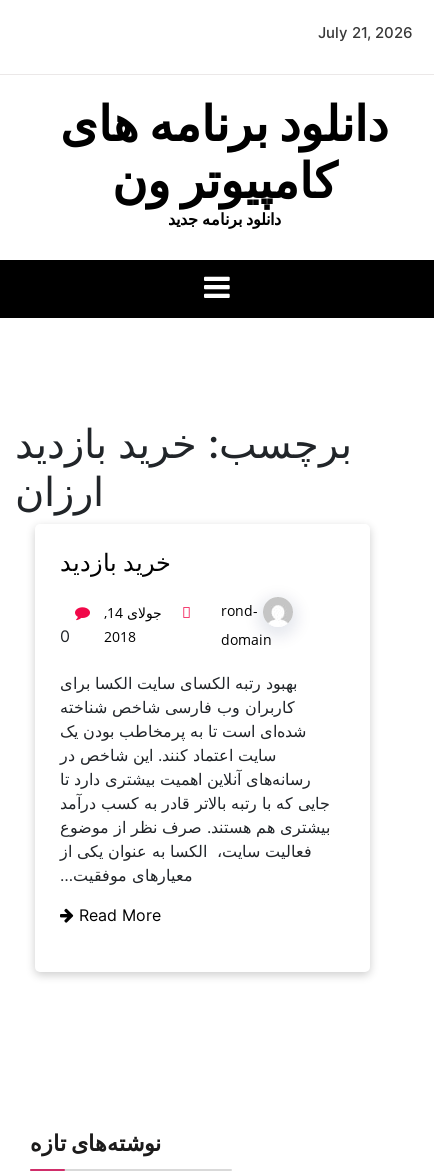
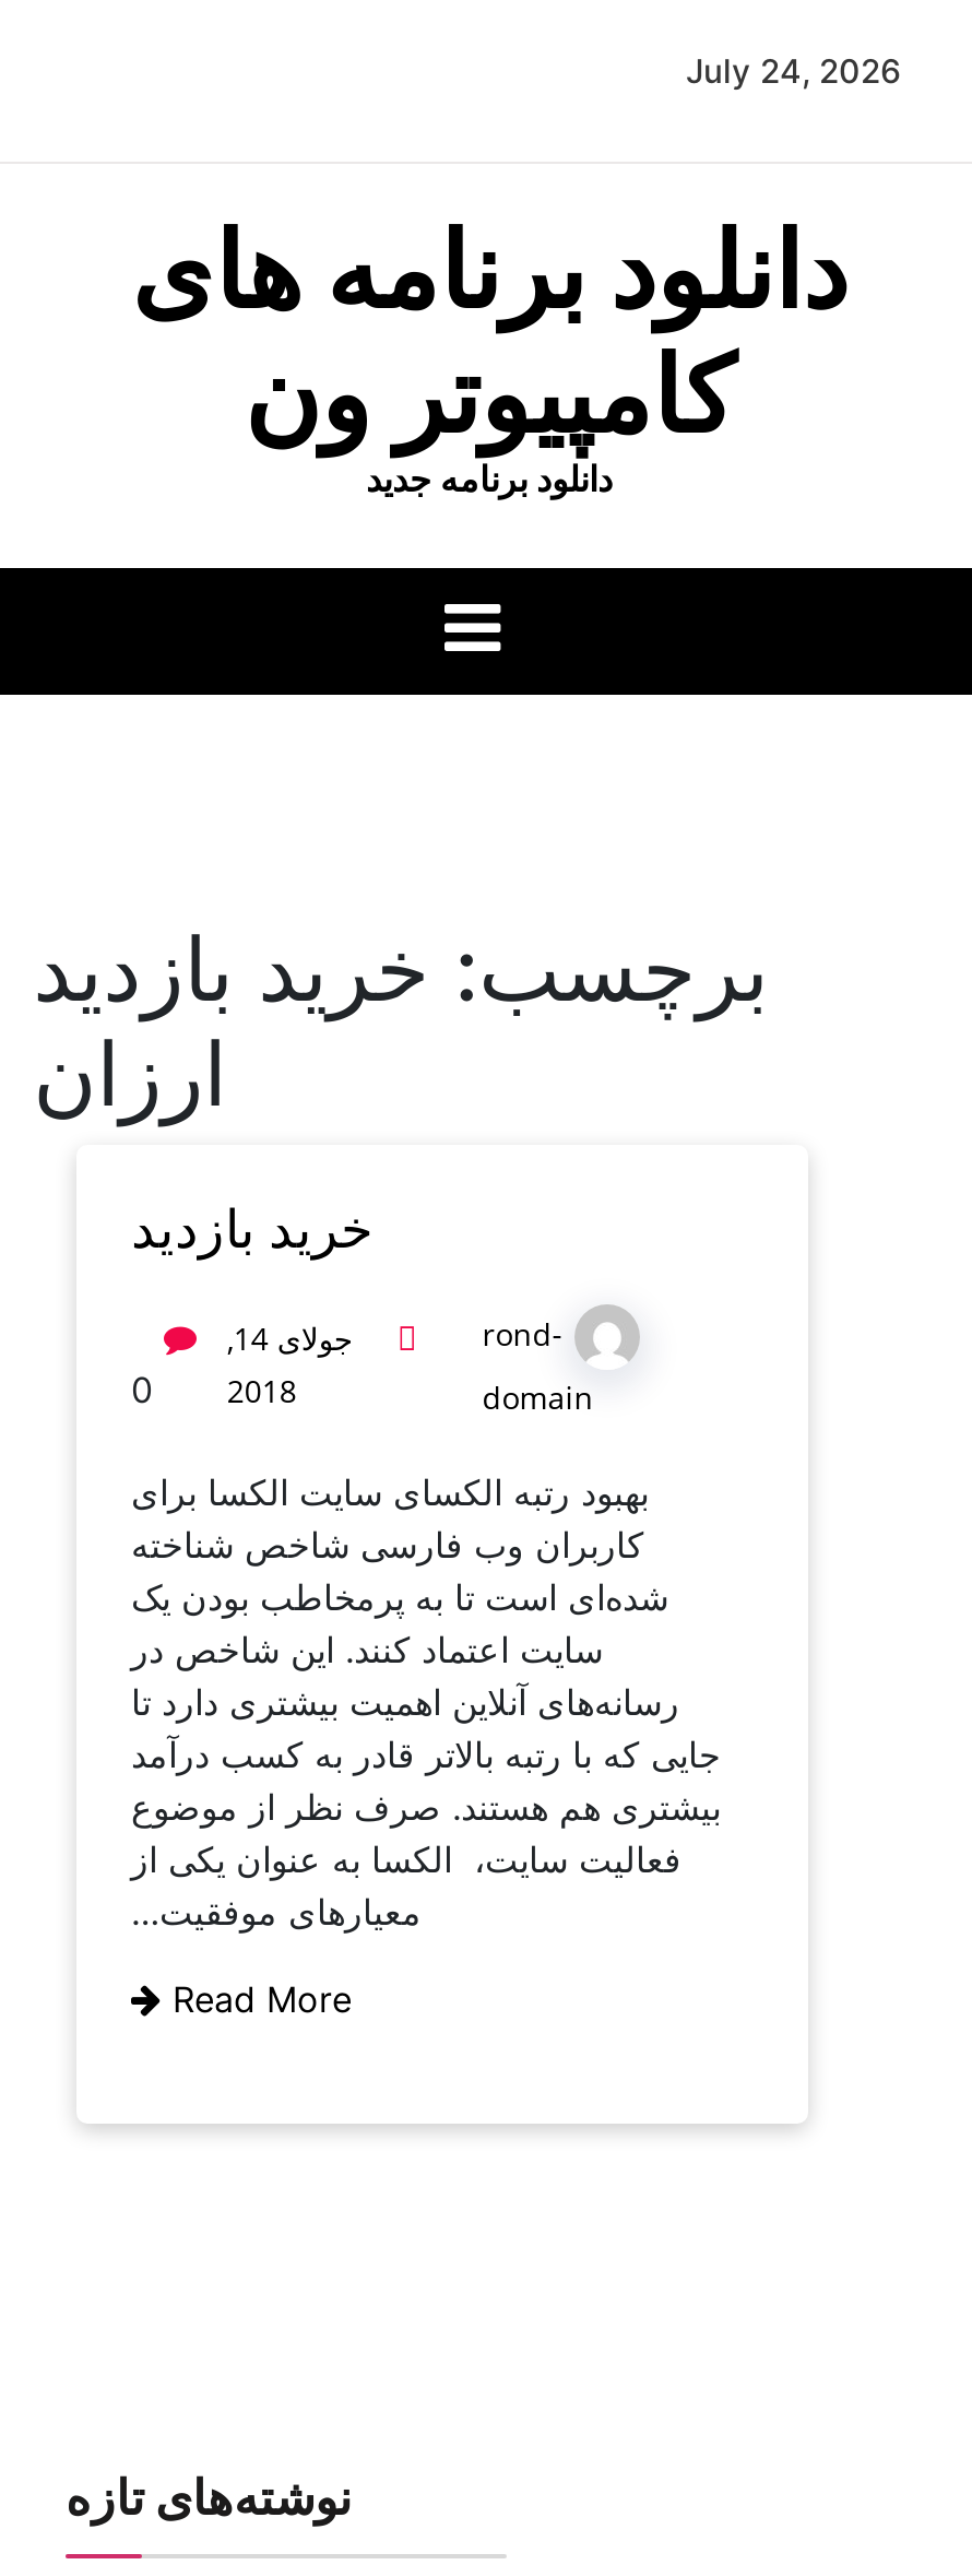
[318,23,413,42] July 21, 2026 -> [686,50,902,92] July 24, 2026

